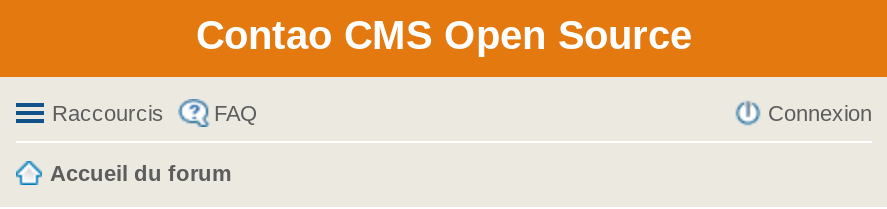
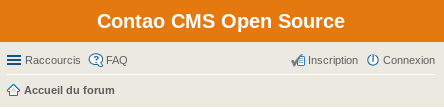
none -> [308,54,358,66] Inscription

